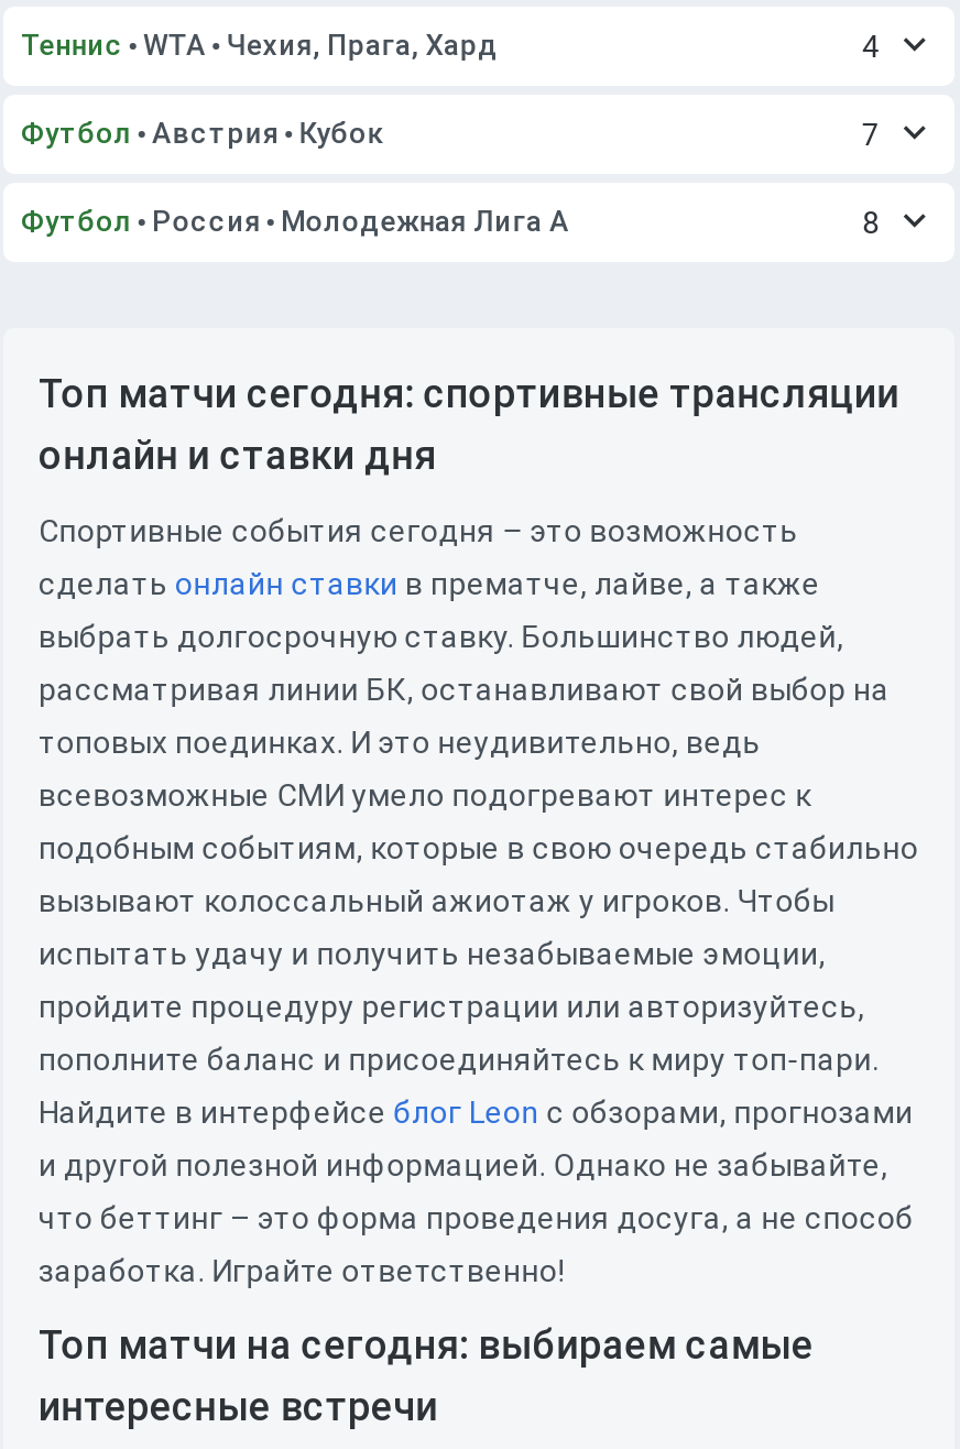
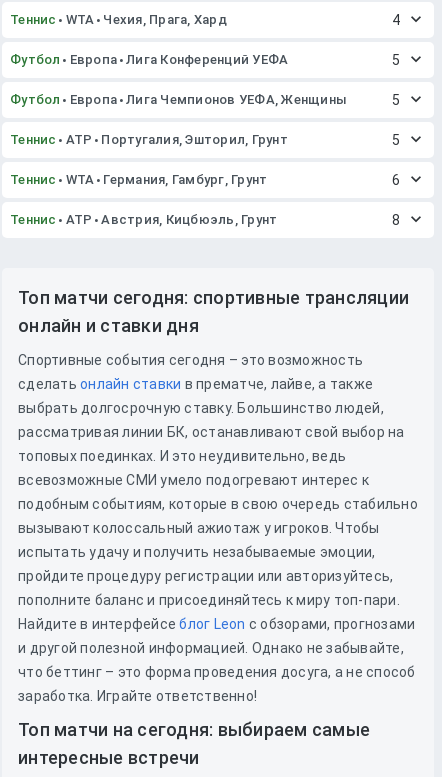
[21,117,880,238] Футбол Австрия Кубок | 7 | Футбол Россия Молодежная Лига А -> [10,52,400,227] Футбол Европа Лига Конференций УЕФА | 5 | Футбол Европа Лига Чемпионов УЕФА, Женщины | 5 | Теннис ATP Португалия, Эшторил, Грунт | 5 | Теннис WTA Германия, Гамбург, Грунт | 6 | Теннис ATP Австрия, Кицбюэль, Грунт

